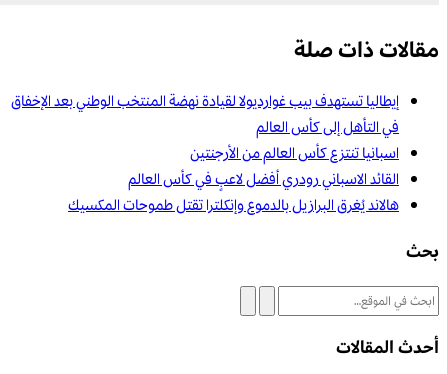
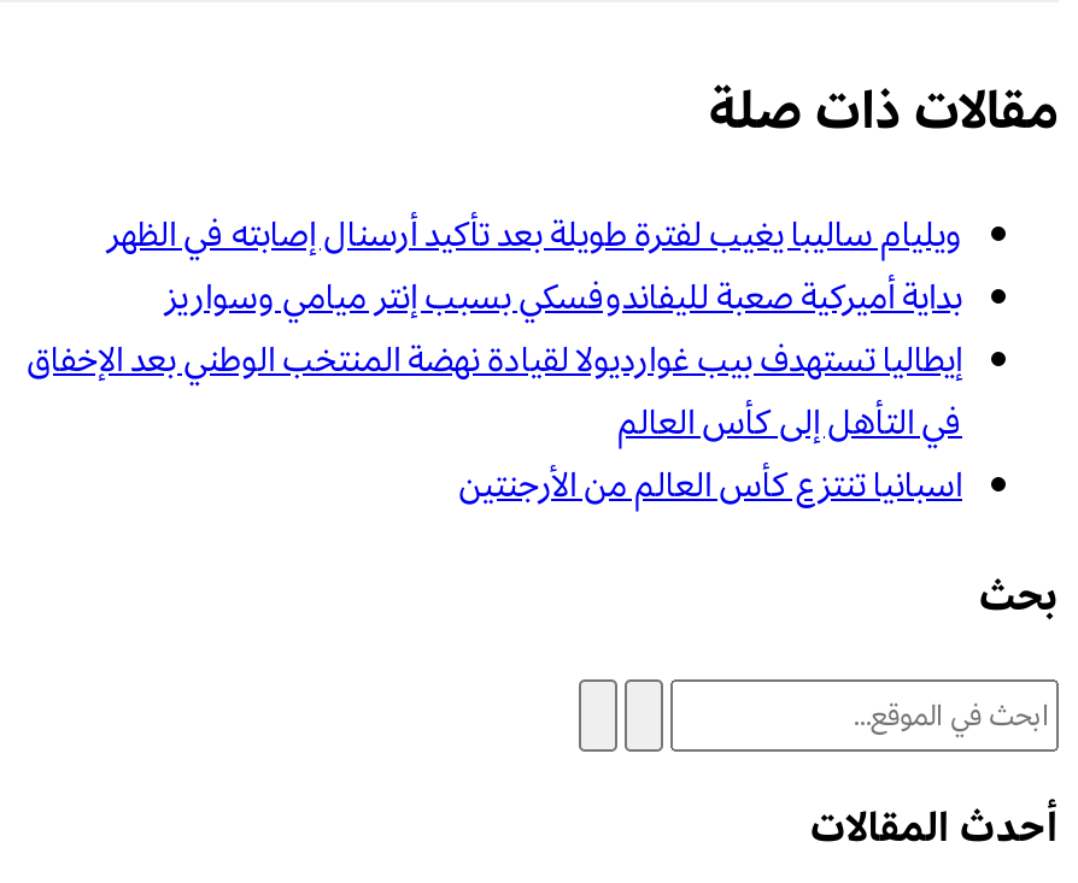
none -> [106,206,962,331] ويليام ساليبا يغيب لفترة طويلة بعد تأكيد أرسنال إصابته في الظهر | بداية أميركية صعبة لليفاندوفسكي بسبب إنتر ميامي وسواريز
moved [11,89,399,167] -> [27,331,962,519]: إيطاليا تستهدف بيب غوارديولا لقيادة نهضة المنتخب الوطني بعد الإخفاق | في التأهل إلى كأس العالم | اسبانيا تنتزع كأس العالم من الأرجنتين
[68,167,399,219] القائد الاسباني رودري أفضل لاعبٍ في كأس العالم | هالاند يُغرق البرازيل بالدموع وإنكلترا تقتل طموحات المكسيك -> none

